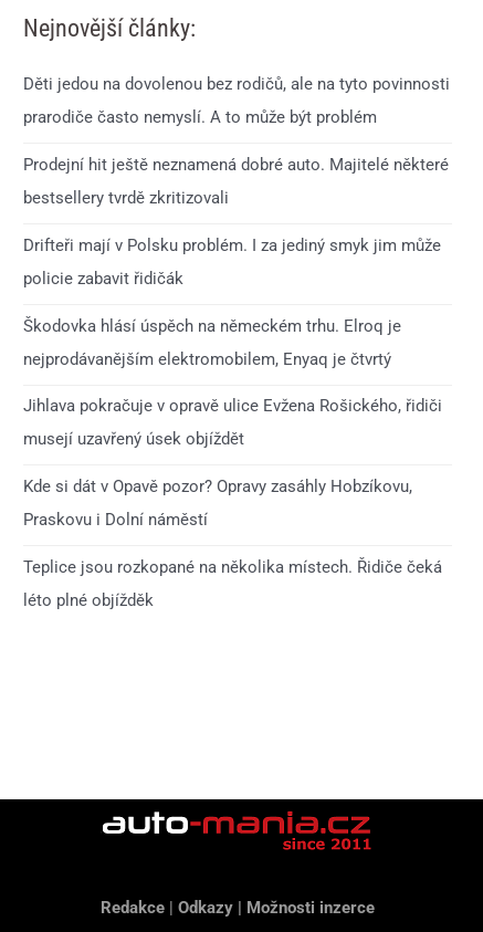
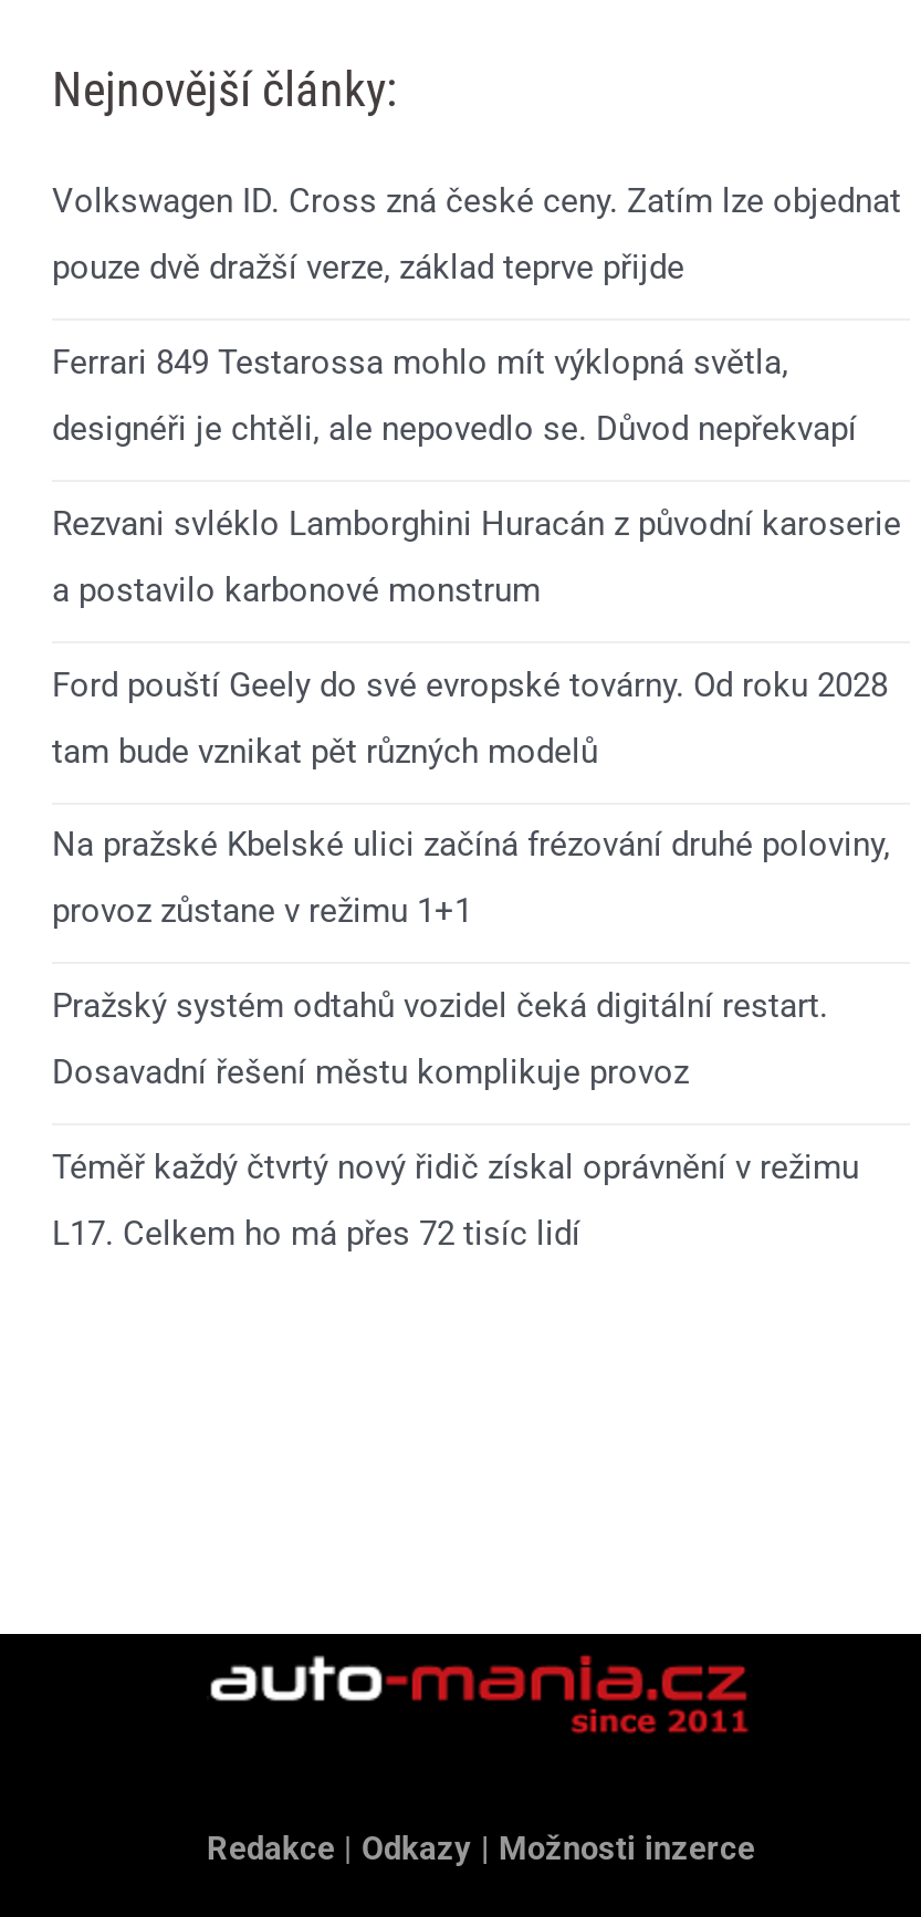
[23,74,450,94] Děti jedou na dovolenou bez rodičů, ale na tyto povinnosti -> [52,182,901,222] Volkswagen ID. Cross zná české ceny. Zatím lze objednat
[23,108,377,127] prarodiče často nemyslí. A to může být problém -> [52,248,684,288] pouze dvě dražší verze, základ teprve přijde
[23,155,449,175] Prodejní hit ještě neznamená dobré auto. Majitelé některé -> [52,343,788,383] Ferrari 849 Testarossa mohlo mít výklopná světla,
[23,188,229,208] bestsellery tvrdě zkritizovali -> [52,409,857,449] designéři je chtěli, ale nepovedlo se. Důvod nepřekvapí
[23,235,441,255] Drifteři mají v Polsku problém. I za jediný smyk jim může -> [52,504,901,543] Rezvani svléklo Lamborghini Huracán z původní karoserie
[23,268,183,288] policie zabavit řidičák -> [52,570,541,610] a postavilo karbonové monstrum
[23,316,401,336] Škodovka hlásí úspěch na německém trhu. Elroq je -> [52,665,888,704] Ford pouští Geely do své evropské továrny. Od roku 2028
[23,349,391,369] nejprodávanějším elektromobilem, Enyaq je čtvrtý -> [52,731,598,771] tam bude vznikat pět různých modelů
[23,396,442,416] Jihlava pokračuje v opravě ulice Evžena Rošického, řidiči -> [52,825,890,865] Na pražské Kbelské ulici začíná frézování druhé poloviny,
[23,429,244,449] musejí uzavřený úsek objíždět -> [52,892,472,932] provoz zůstane v režimu 1+1
[23,477,412,497] Kde si dát v Opavě pozor? Opravy zasáhly Hobzíkovu, -> [52,986,828,1026] Pražský systém odtahů vozidel čeká digitální restart.
[23,510,208,530] Praskovu i Dolní náměstí -> [52,1053,689,1092] Dosavadní řešení městu komplikuje provoz
[23,557,442,577] Teplice jsou rozkopané na několika místech. Řidiče čeká -> [52,1147,859,1187] Téměř každý čtvrtý nový řidič získal oprávnění v režimu
[23,590,154,610] léto plné objížděk -> [52,1213,580,1253] L17. Celkem ho má přes 72 tisíc lidí

